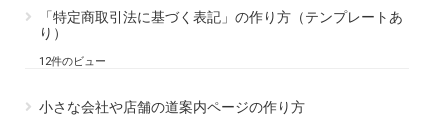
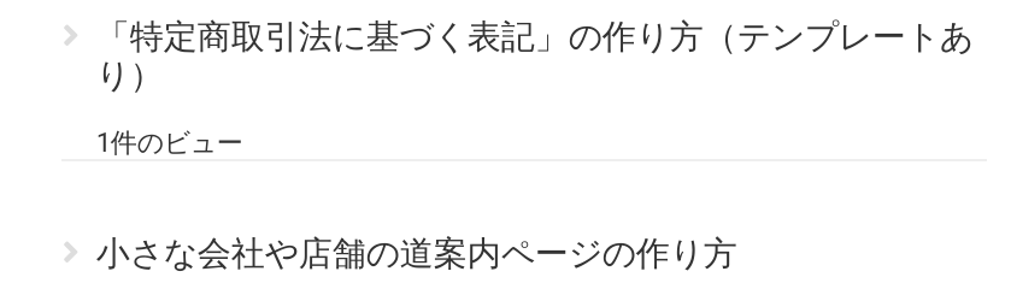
[39,54,106,67] 12件のビュー -> [96,126,243,158] 1件のビュー

